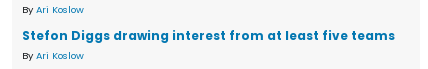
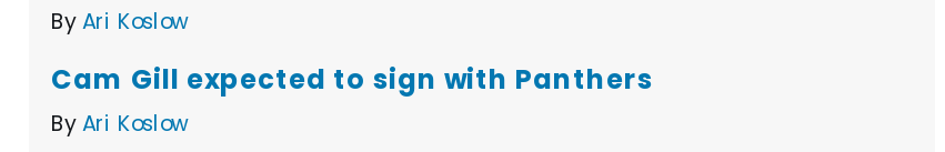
[22,27,395,44] Stefon Diggs drawing interest from at least five teams -> [51,61,653,99] Cam Gill expected to sign with Panthers

